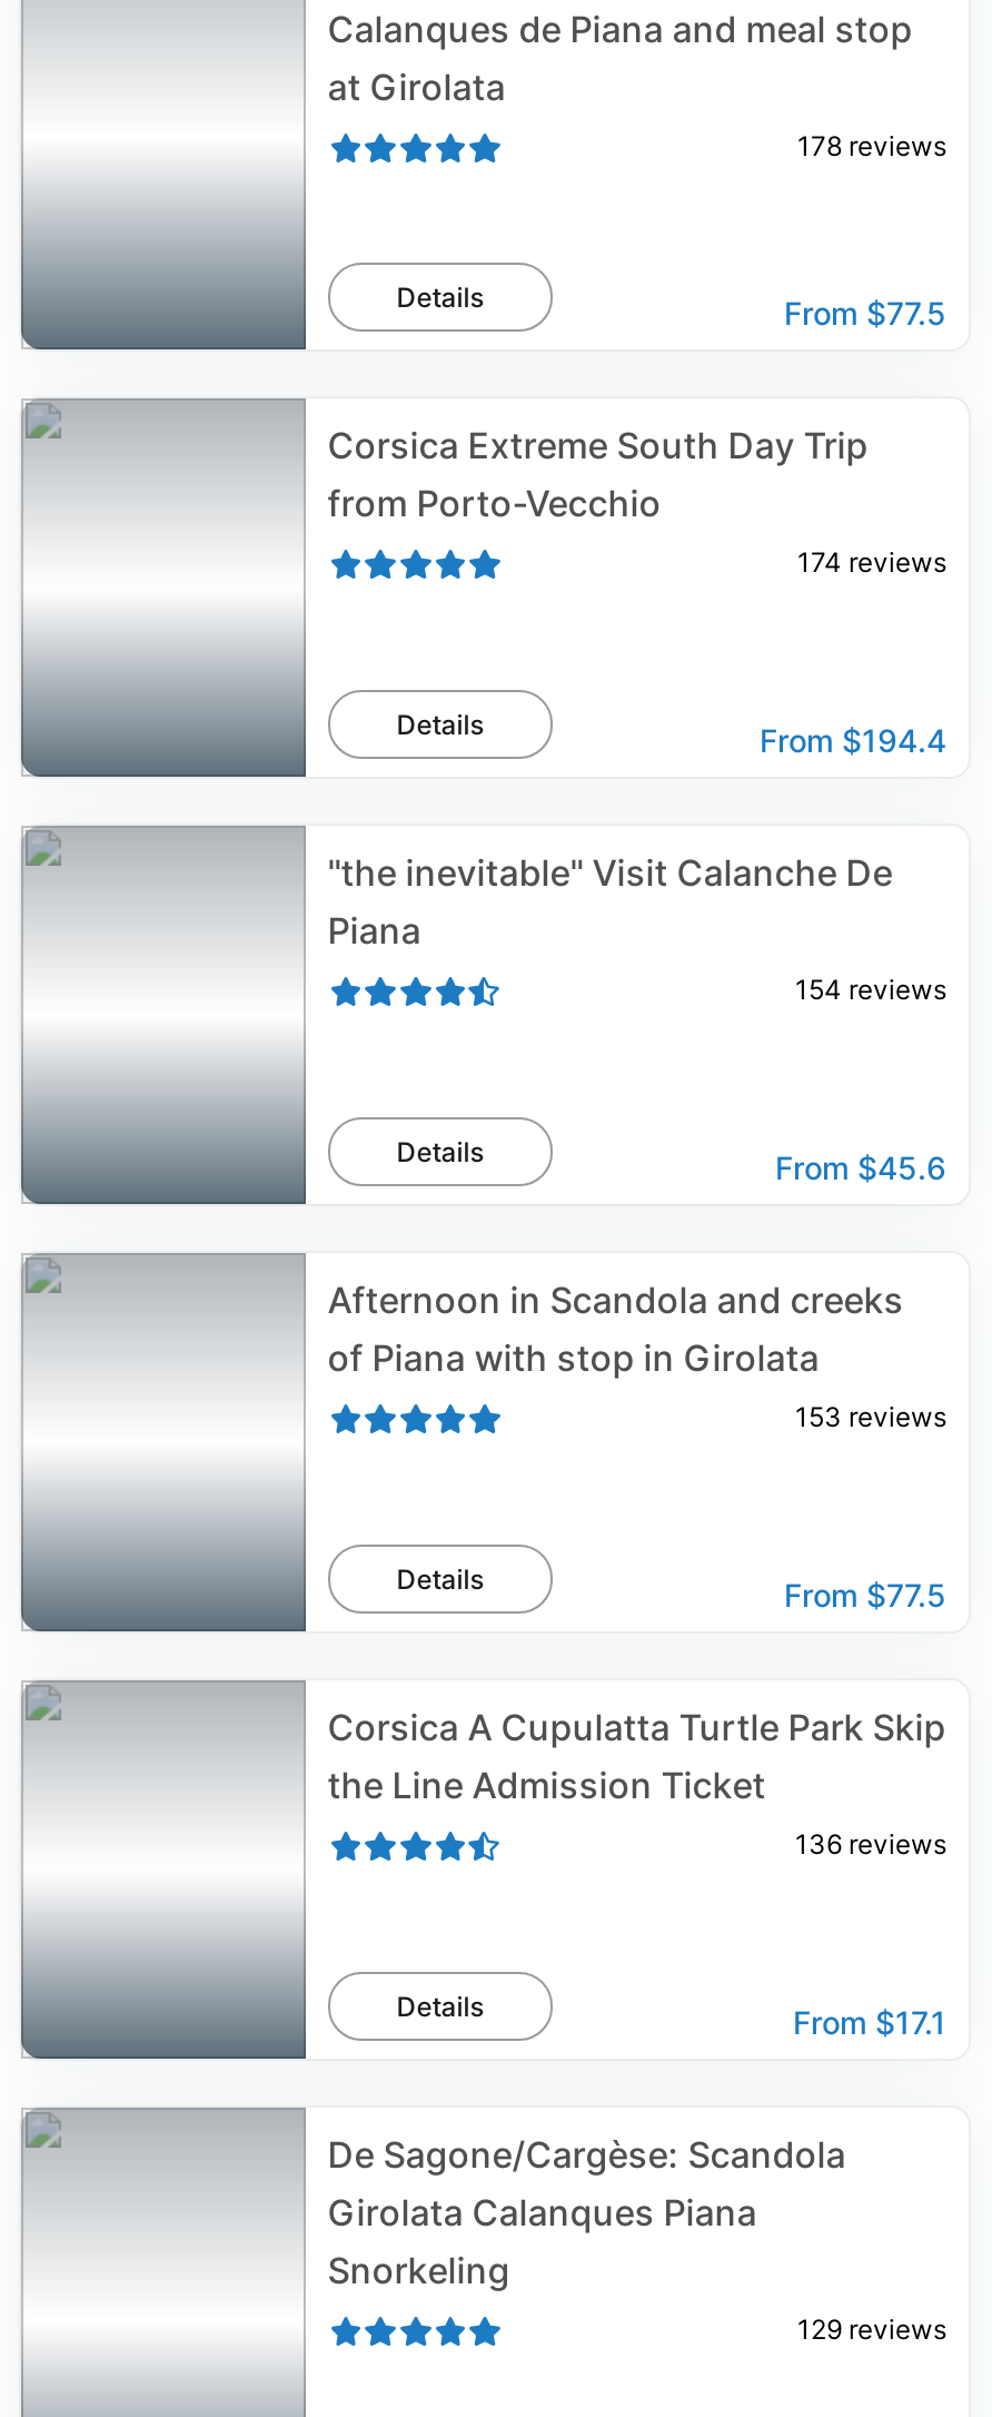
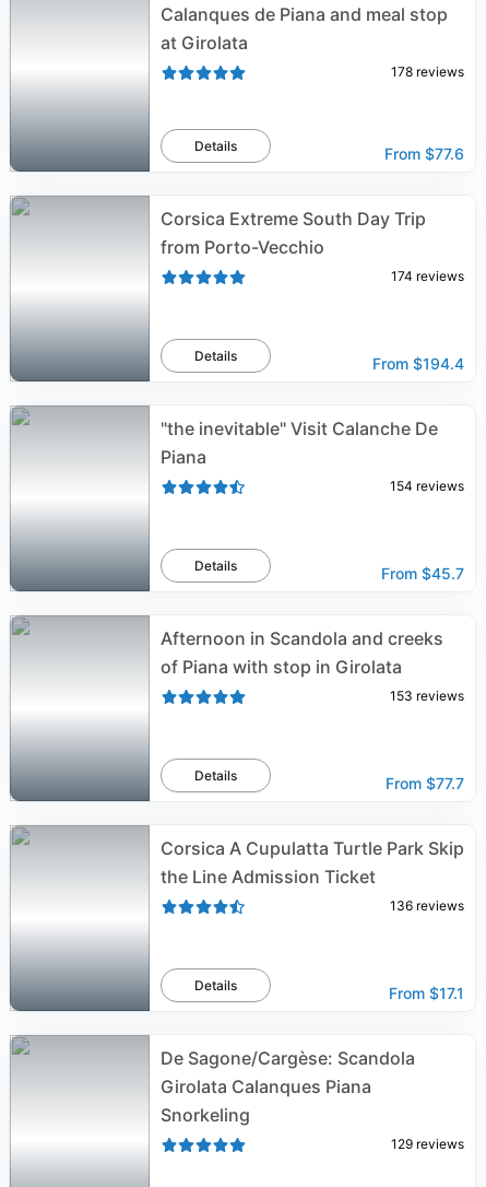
[784,294,946,332] From $77.5 -> [384,144,464,163] From $77.6
[775,1148,946,1186] From $45.6 -> [381,564,464,583] From $45.7
[784,1576,946,1614] From $77.5 -> [386,774,464,792] From $77.7

